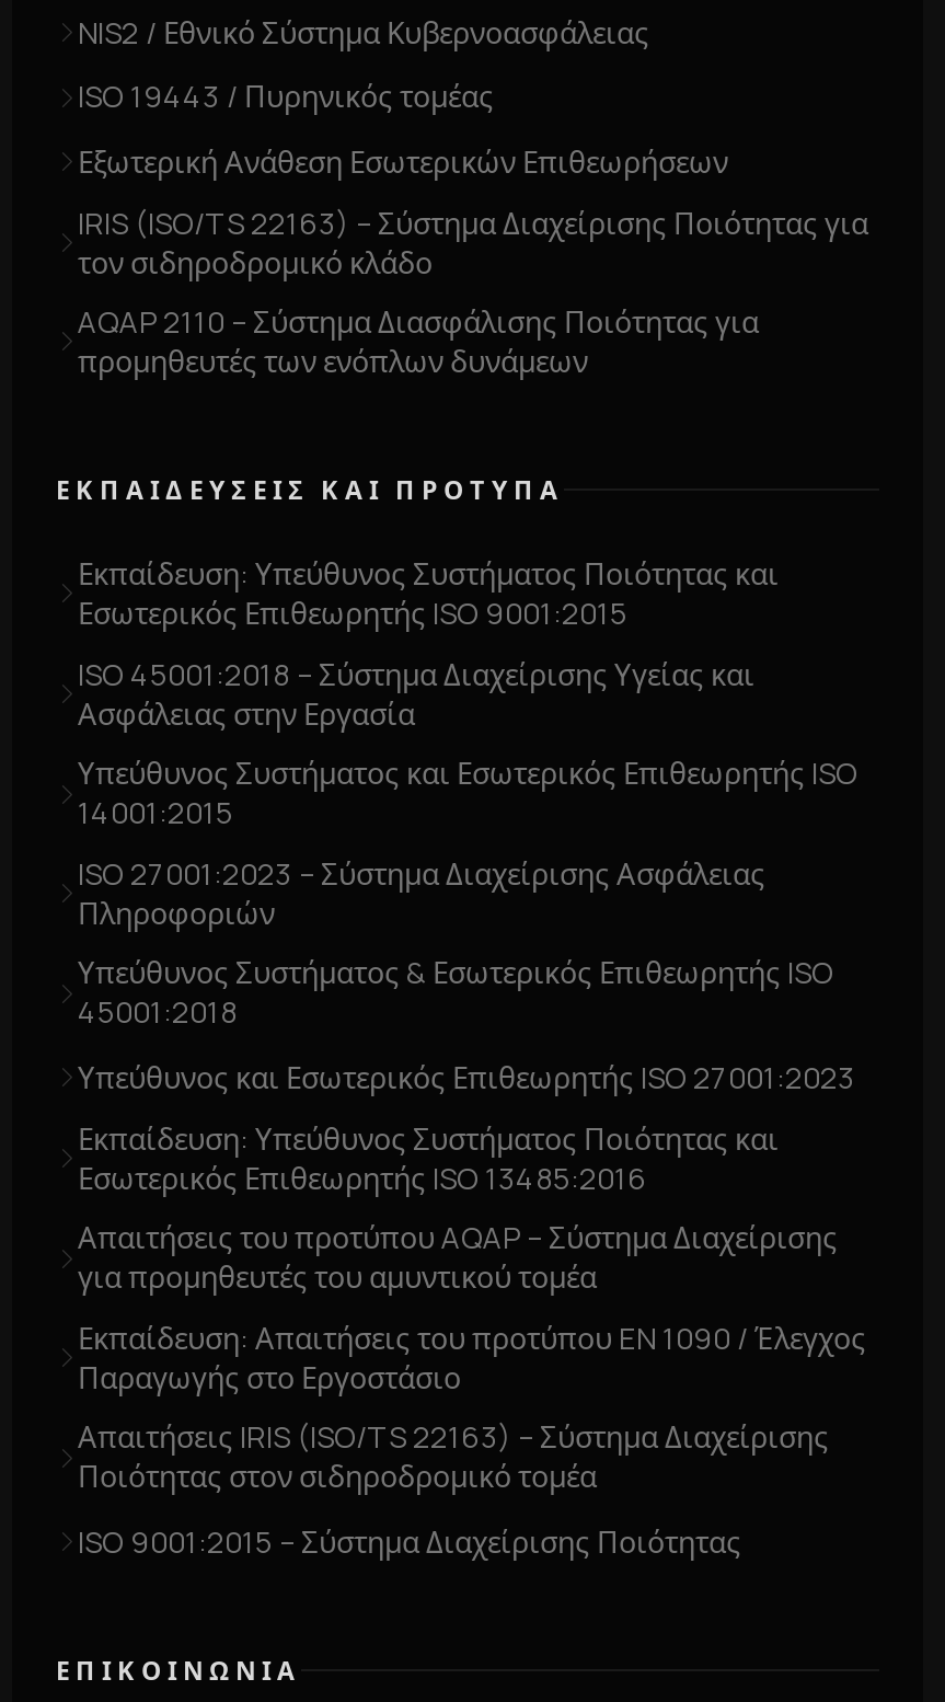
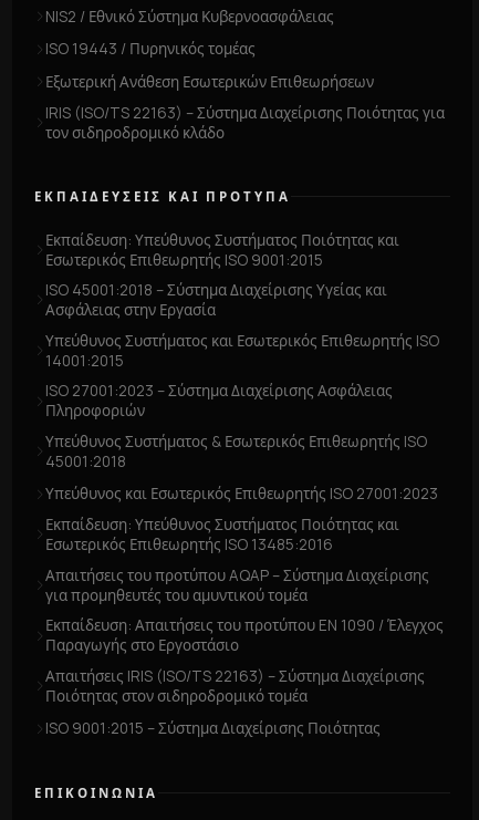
[78,303,759,381] AQAP 2110 – Σύστημα Διασφάλισης Ποιότητας για | προμηθευτές των ενόπλων δυνάμεων -> none

